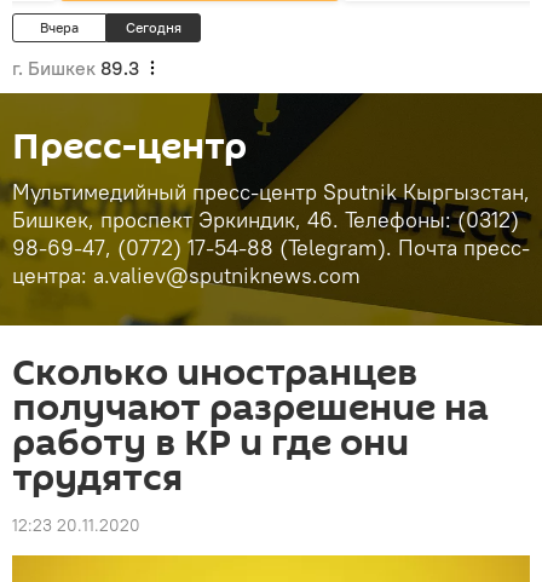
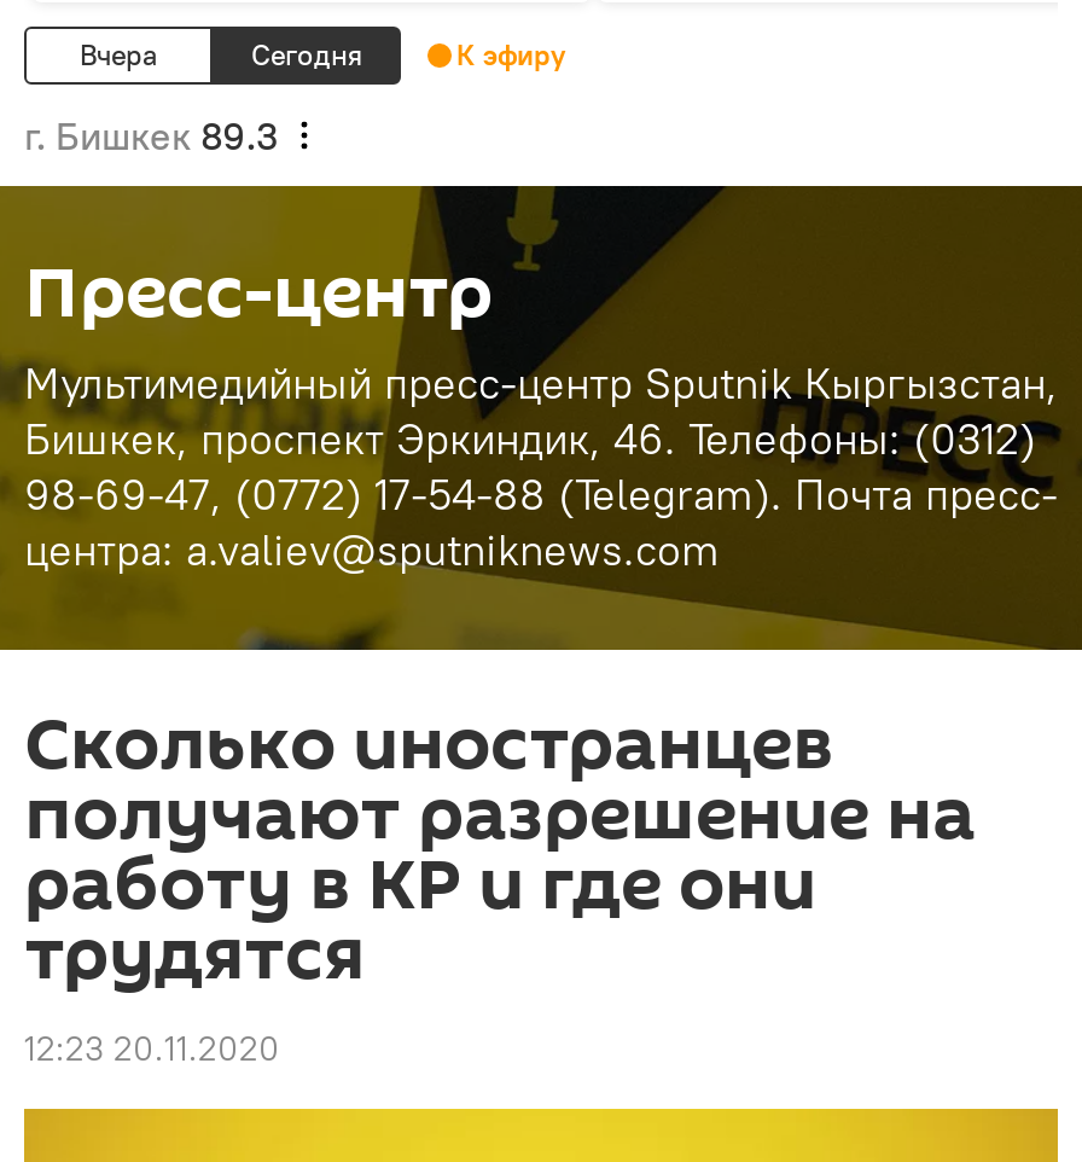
none -> [456,36,565,72] К эфиру

